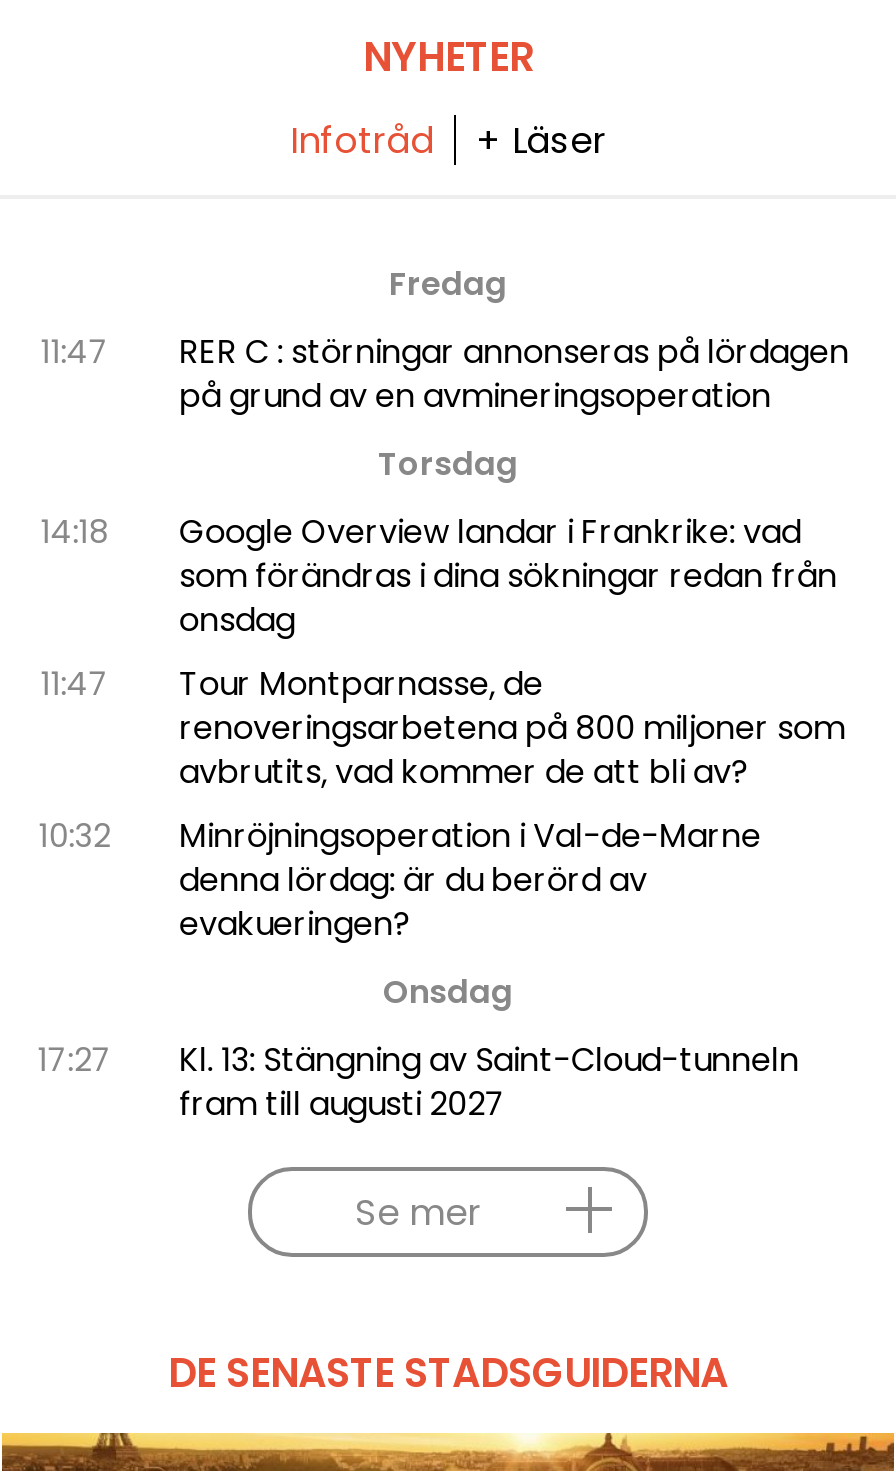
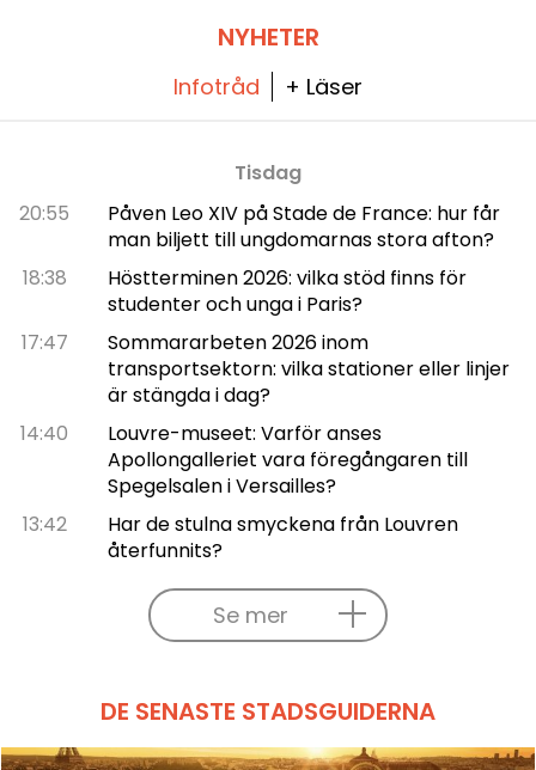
[38,260,849,1126] Fredag | 11:47 | RER C : störningar annonseras på lördagen | på grund av en avmineringsoperation | Torsdag | 14:18 | Google Overview landar i Frankrike: vad | som förändras i dina sökningar redan från | onsdag | 11:47 | Tour Montparnasse, de | renoveringsarbetena på 800 miljoner som | avbrutits, vad kommer de att bli av? | 10:32 | Minröjningsoperation i Val-de-Marne | denna lördag: är du berörd av | evakueringen? | Onsdag | 17:27 | Kl. 13: Stängning av Saint-Cloud-tunneln | fram till augusti 2027 -> [20,158,509,564] Tisdag | 20:55 | Påven Leo XIV på Stade de France: hur får | man biljett till ungdomarnas stora afton? | 18:38 | Höstterminen 2026: vilka stöd finns för | studenter och unga i Paris? | 17:47 | Sommararbeten 2026 inom | transportsektorn: vilka stationer eller linjer | är stängda i dag? | 14:40 | Louvre-museet: Varför anses | Apollongalleriet vara föregångaren till | Spegelsalen i Versailles? | 13:42 | Har de stulna smyckena från Louvren | återfunnits?

